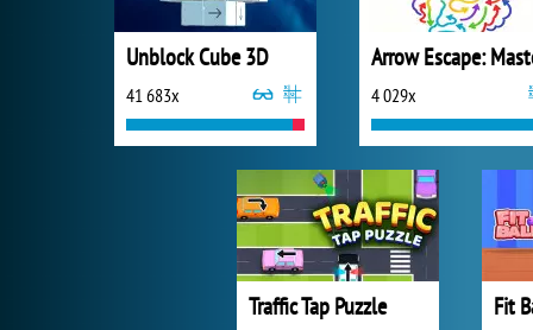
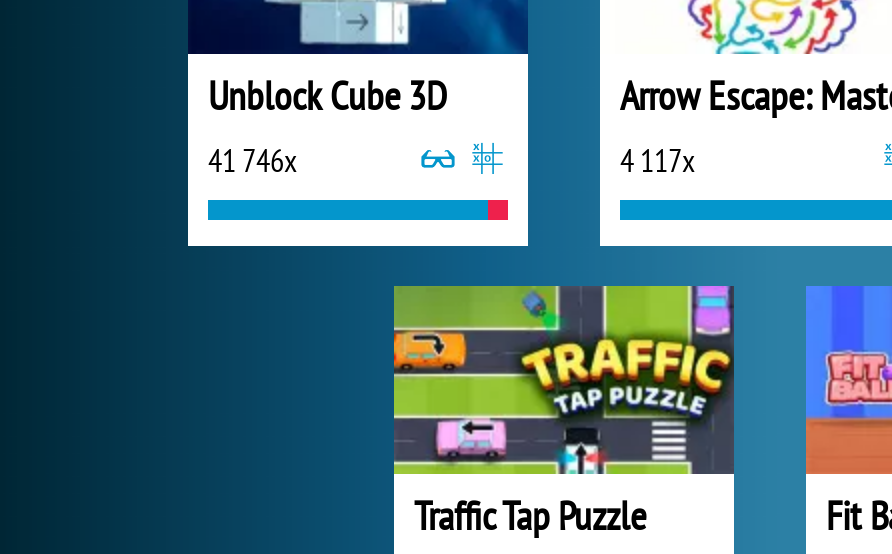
[126,83,180,107] 41 683x -> [208,140,298,180] 41 746x
[371,83,416,107] 4 029x -> [620,140,696,180] 4 117x

